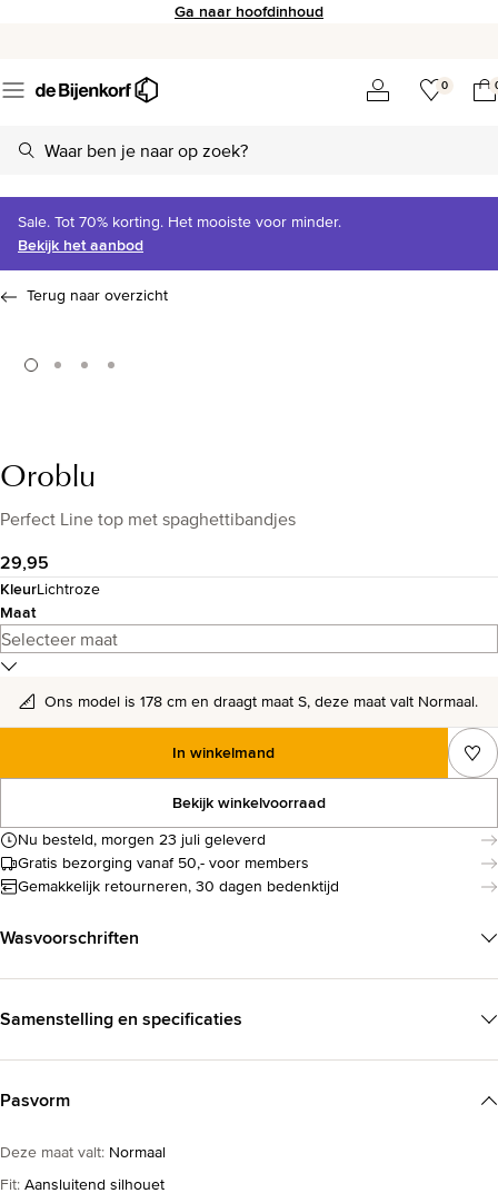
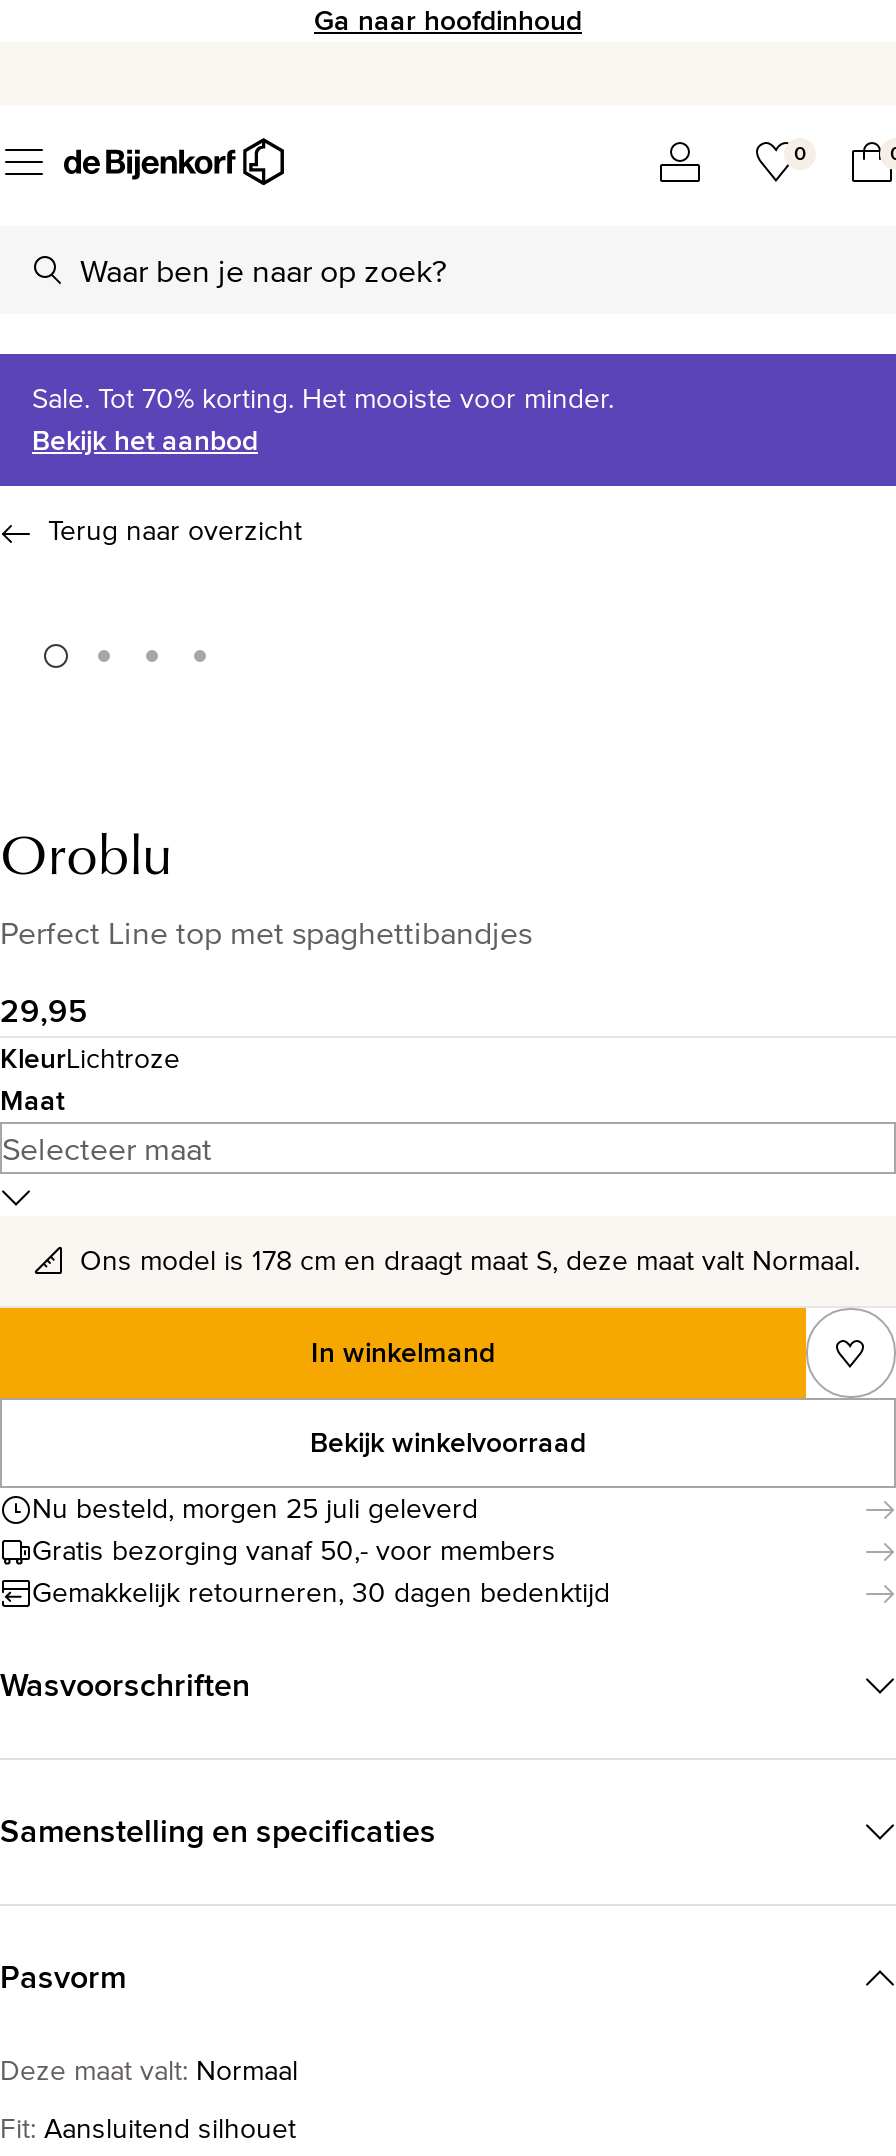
[18,830,266,848] Nu besteld, morgen 23 juli geleverd -> [32,1492,478,1524] Nu besteld, morgen 25 juli geleverd

